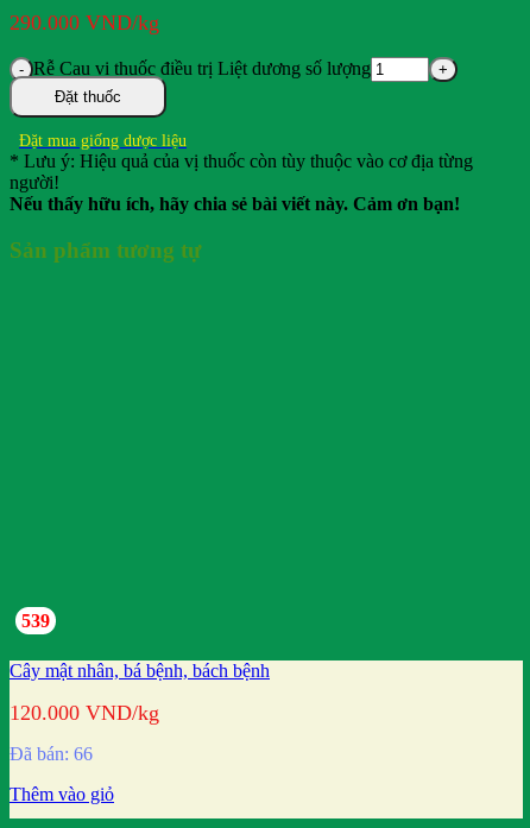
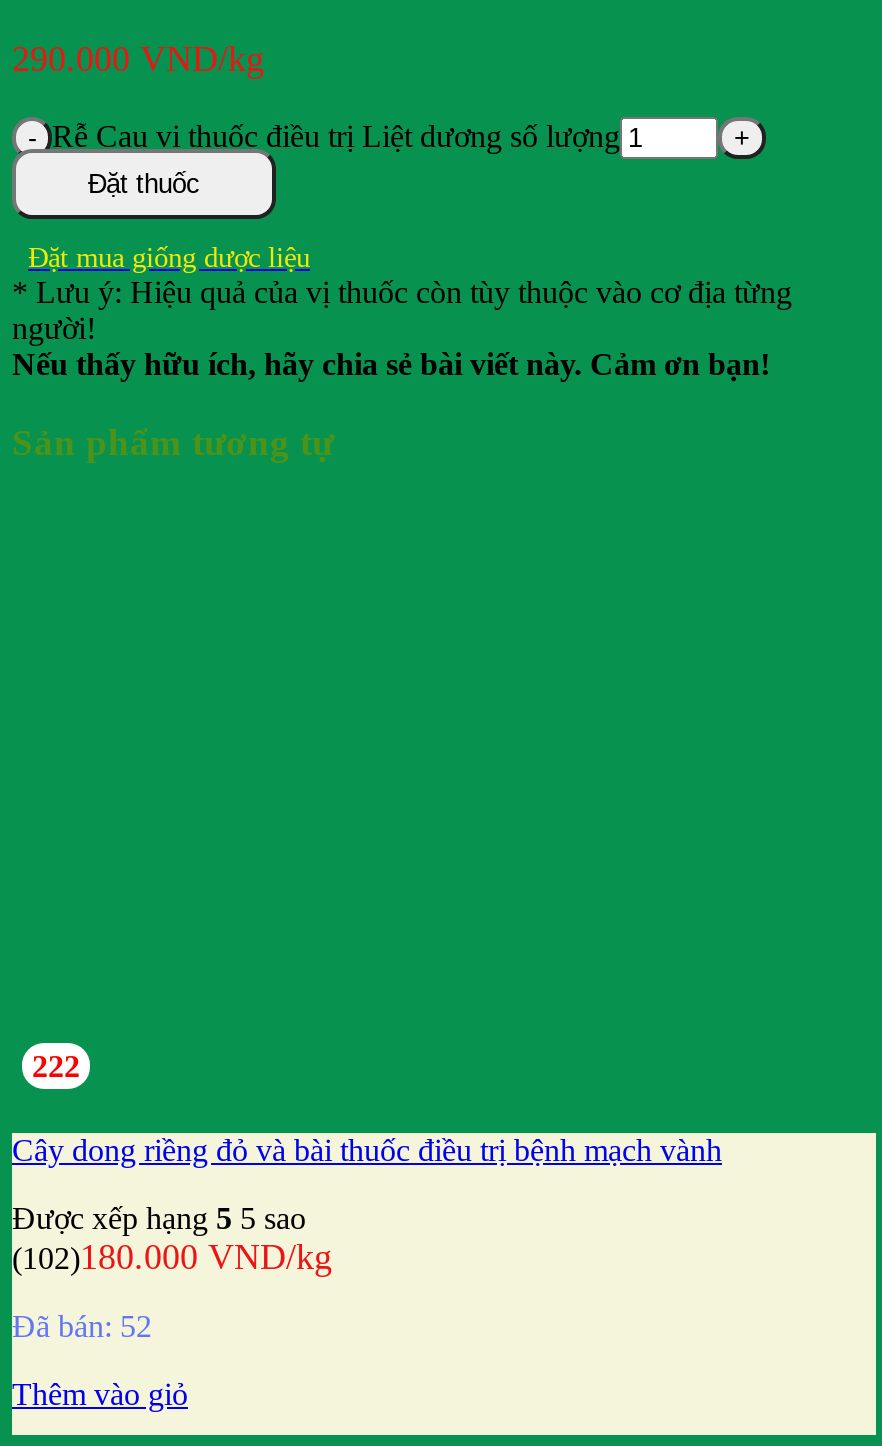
[21,610,50,630] 539 -> [32,1048,80,1082] 222
[10,660,270,680] Cây mật nhân, bá bệnh, bách bệnh -> [12,1132,722,1166] Cây dong riềng đỏ và bài thuốc điều trị bệnh mạch vành
[10,701,159,724] 120.000 VND/kg -> [12,1200,332,1276] Được xếp hạng 5 5 sao | (102)180.000VND/kg
[10,743,93,763] Đã bán: 66 -> [12,1308,152,1342] Đã bán: 52

